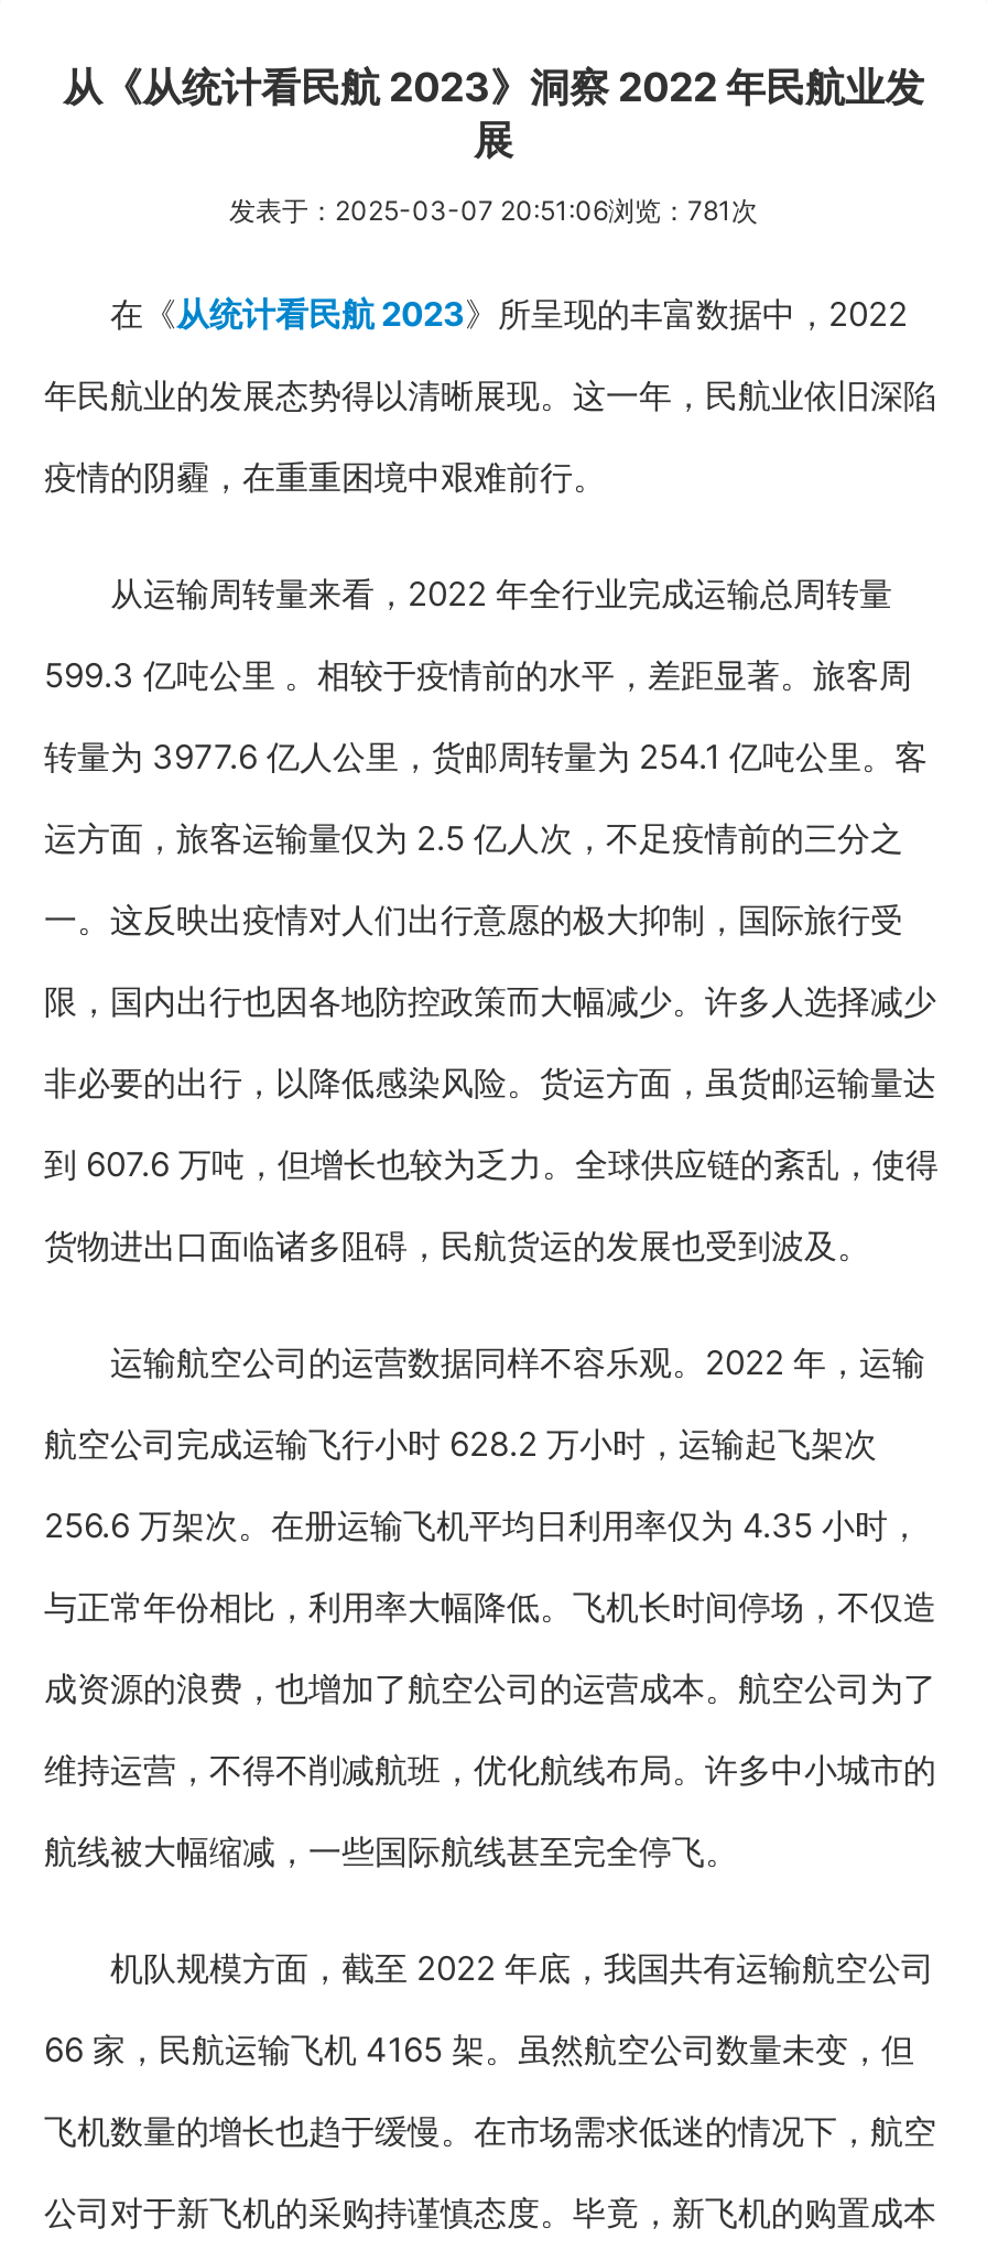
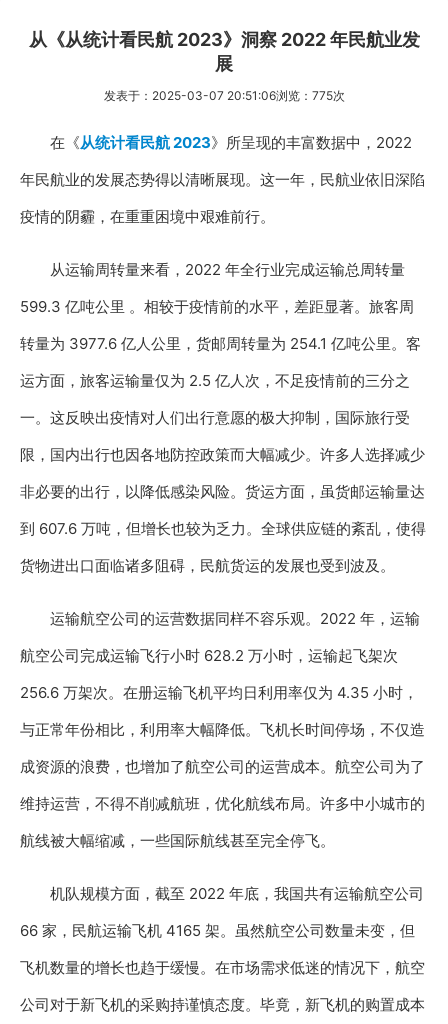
[229,194,758,227] 发表于：2025-03-07 20:51:06浏览：781次 -> [103,88,344,103] 发表于：2025-03-07 20:51:06浏览：775次

